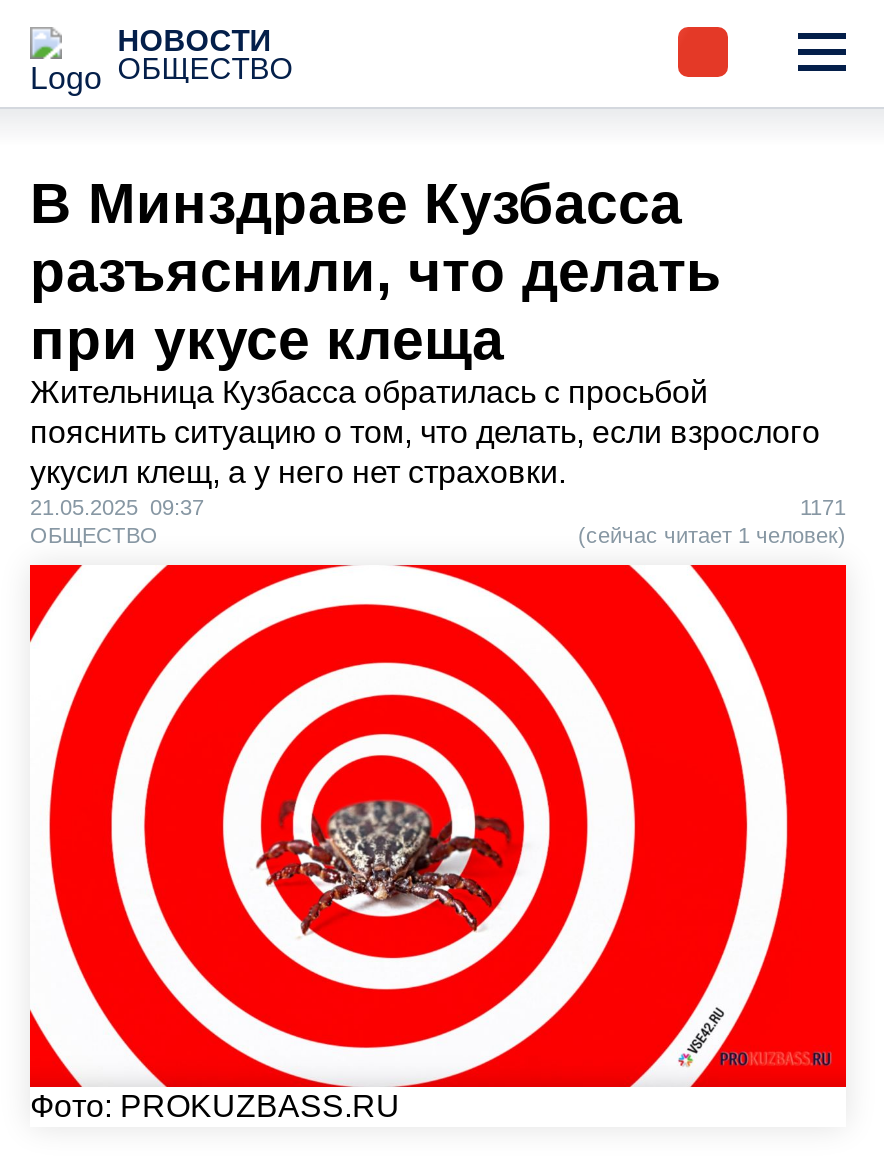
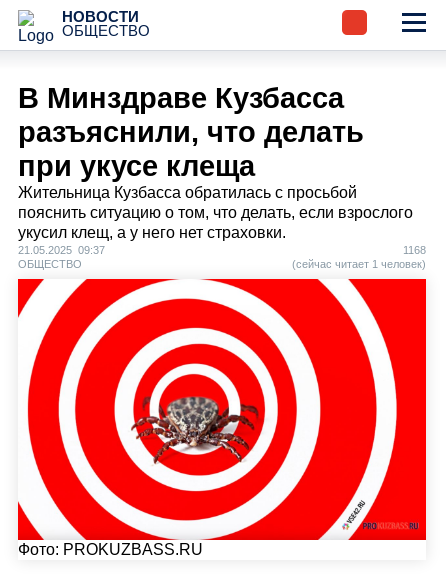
[800,495,846,519] 1171 -> [403,244,426,256] 1168

